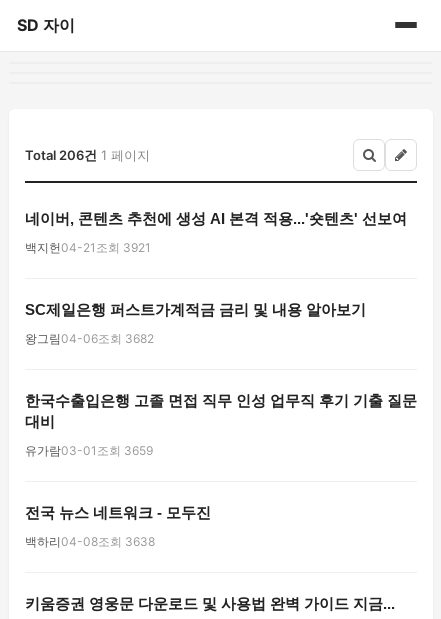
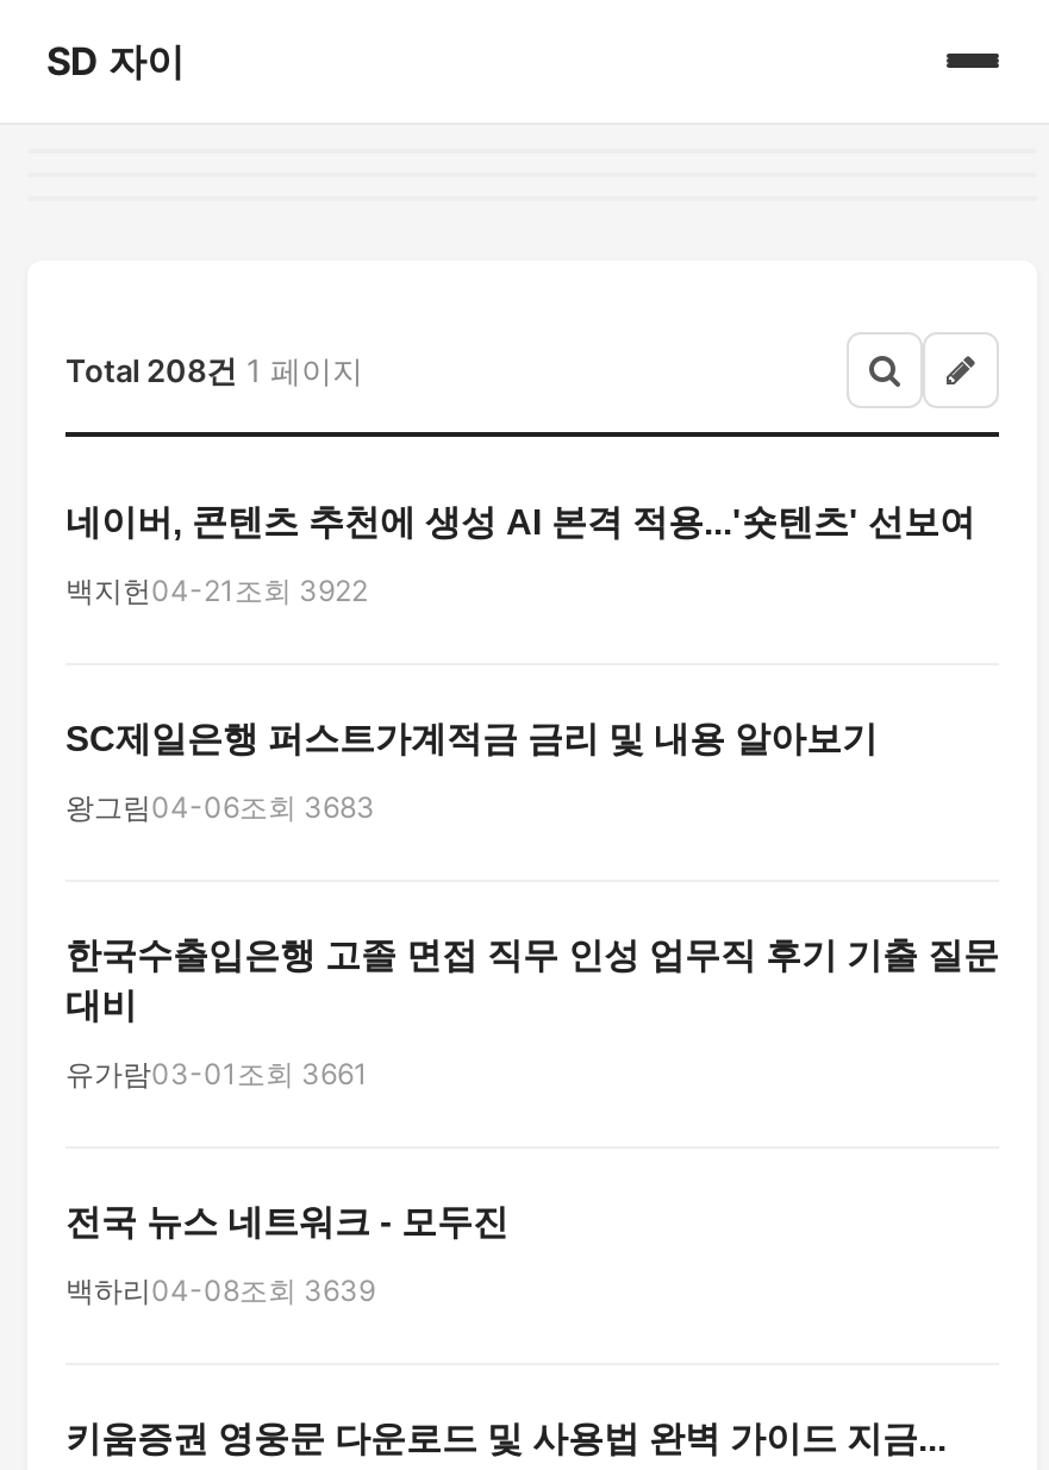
[25,146,150,162] Total 206건 1 페이지 -> [65,350,363,388] Total 208건 1 페이지
[25,240,151,255] 백지헌 04-21 조회 3921 -> [65,573,368,608] 백지헌 04-21 조회 3922
[25,331,154,346] 왕그림 04-06조회 3682 -> [65,789,375,825] 왕그림 04-06조회 3683
[25,443,153,458] 유가람03-01 조회 3659 -> [65,1056,368,1091] 유가람03-01 조회 3661
[25,534,155,549] 백하리 04-08조회 3638 -> [65,1272,375,1308] 백하리 04-08조회 3639

